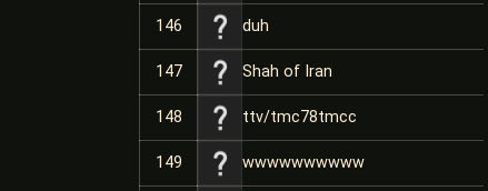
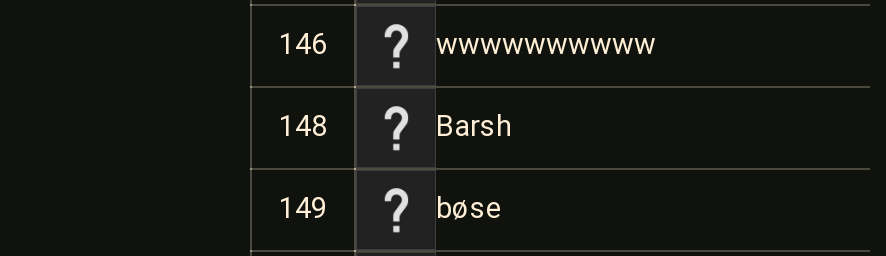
[155,17,332,81] duh | 147 | Shah of Iran -> none
[242,108,357,127] ttv/tmc78tmcc -> [436,110,512,144] Barsh
moved [242,153,365,172] -> [436,28,656,62]: wwwwwwwwww
none -> [436,192,502,226] bøse

